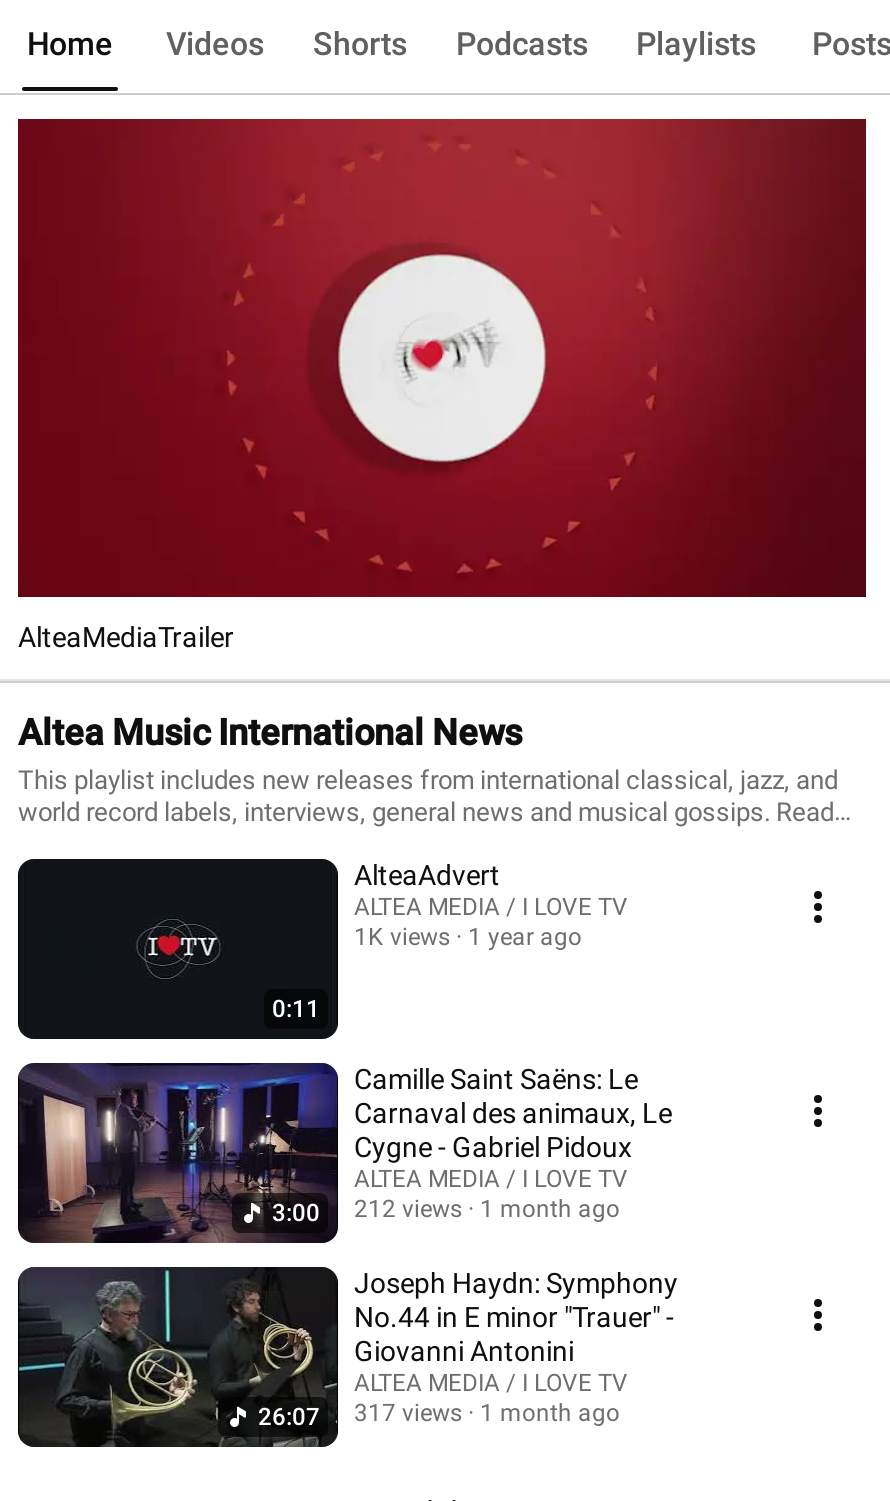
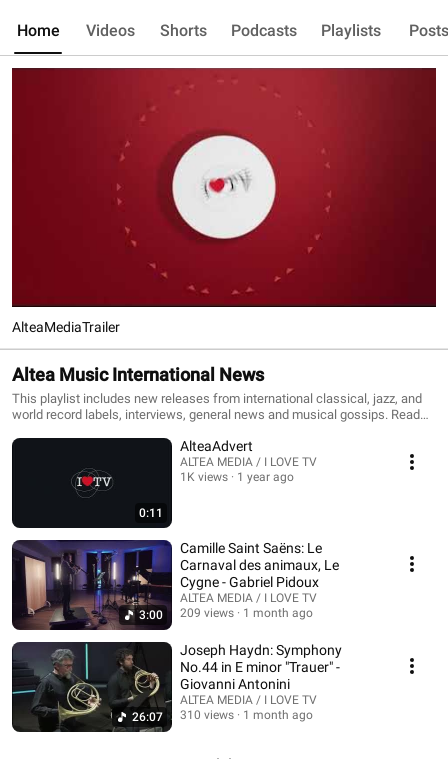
[272,1194,620,1226] 3:00 212 views 1 month ago -> [139,605,313,621] 3:00 209 views 1 month ago
[258,1398,620,1430] 26:07 317 views 1 month ago -> [132,707,313,723] 26:07 310 views 1 month ago

